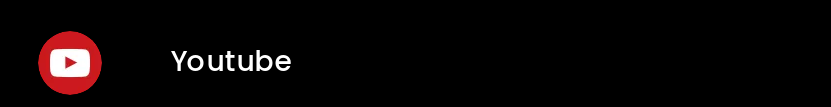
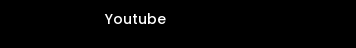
[36,29,104,97] [image] -> none

